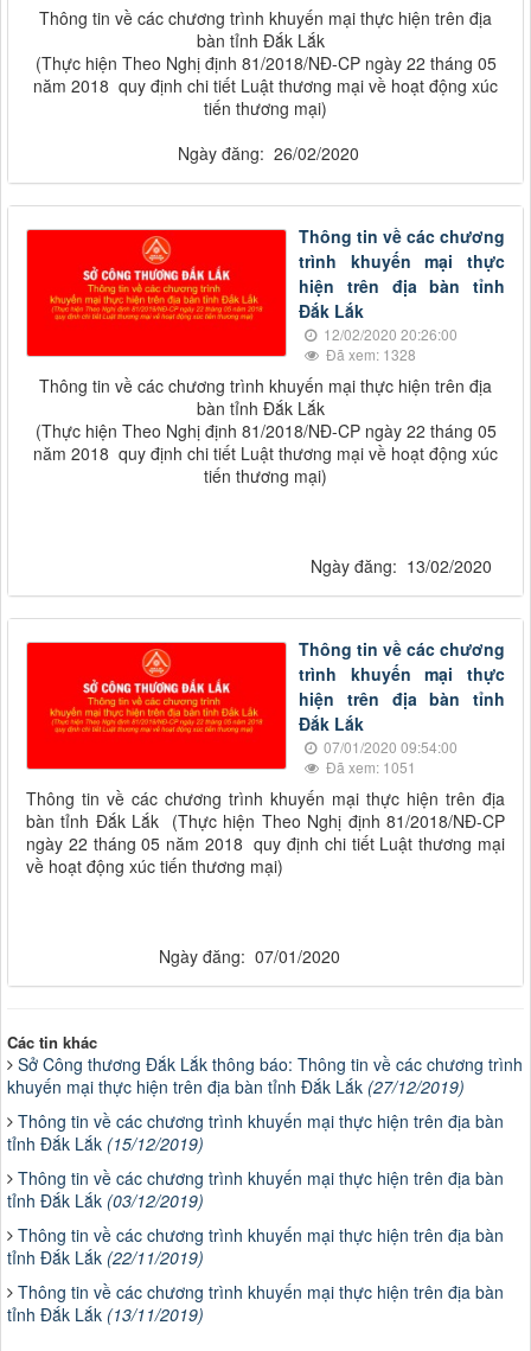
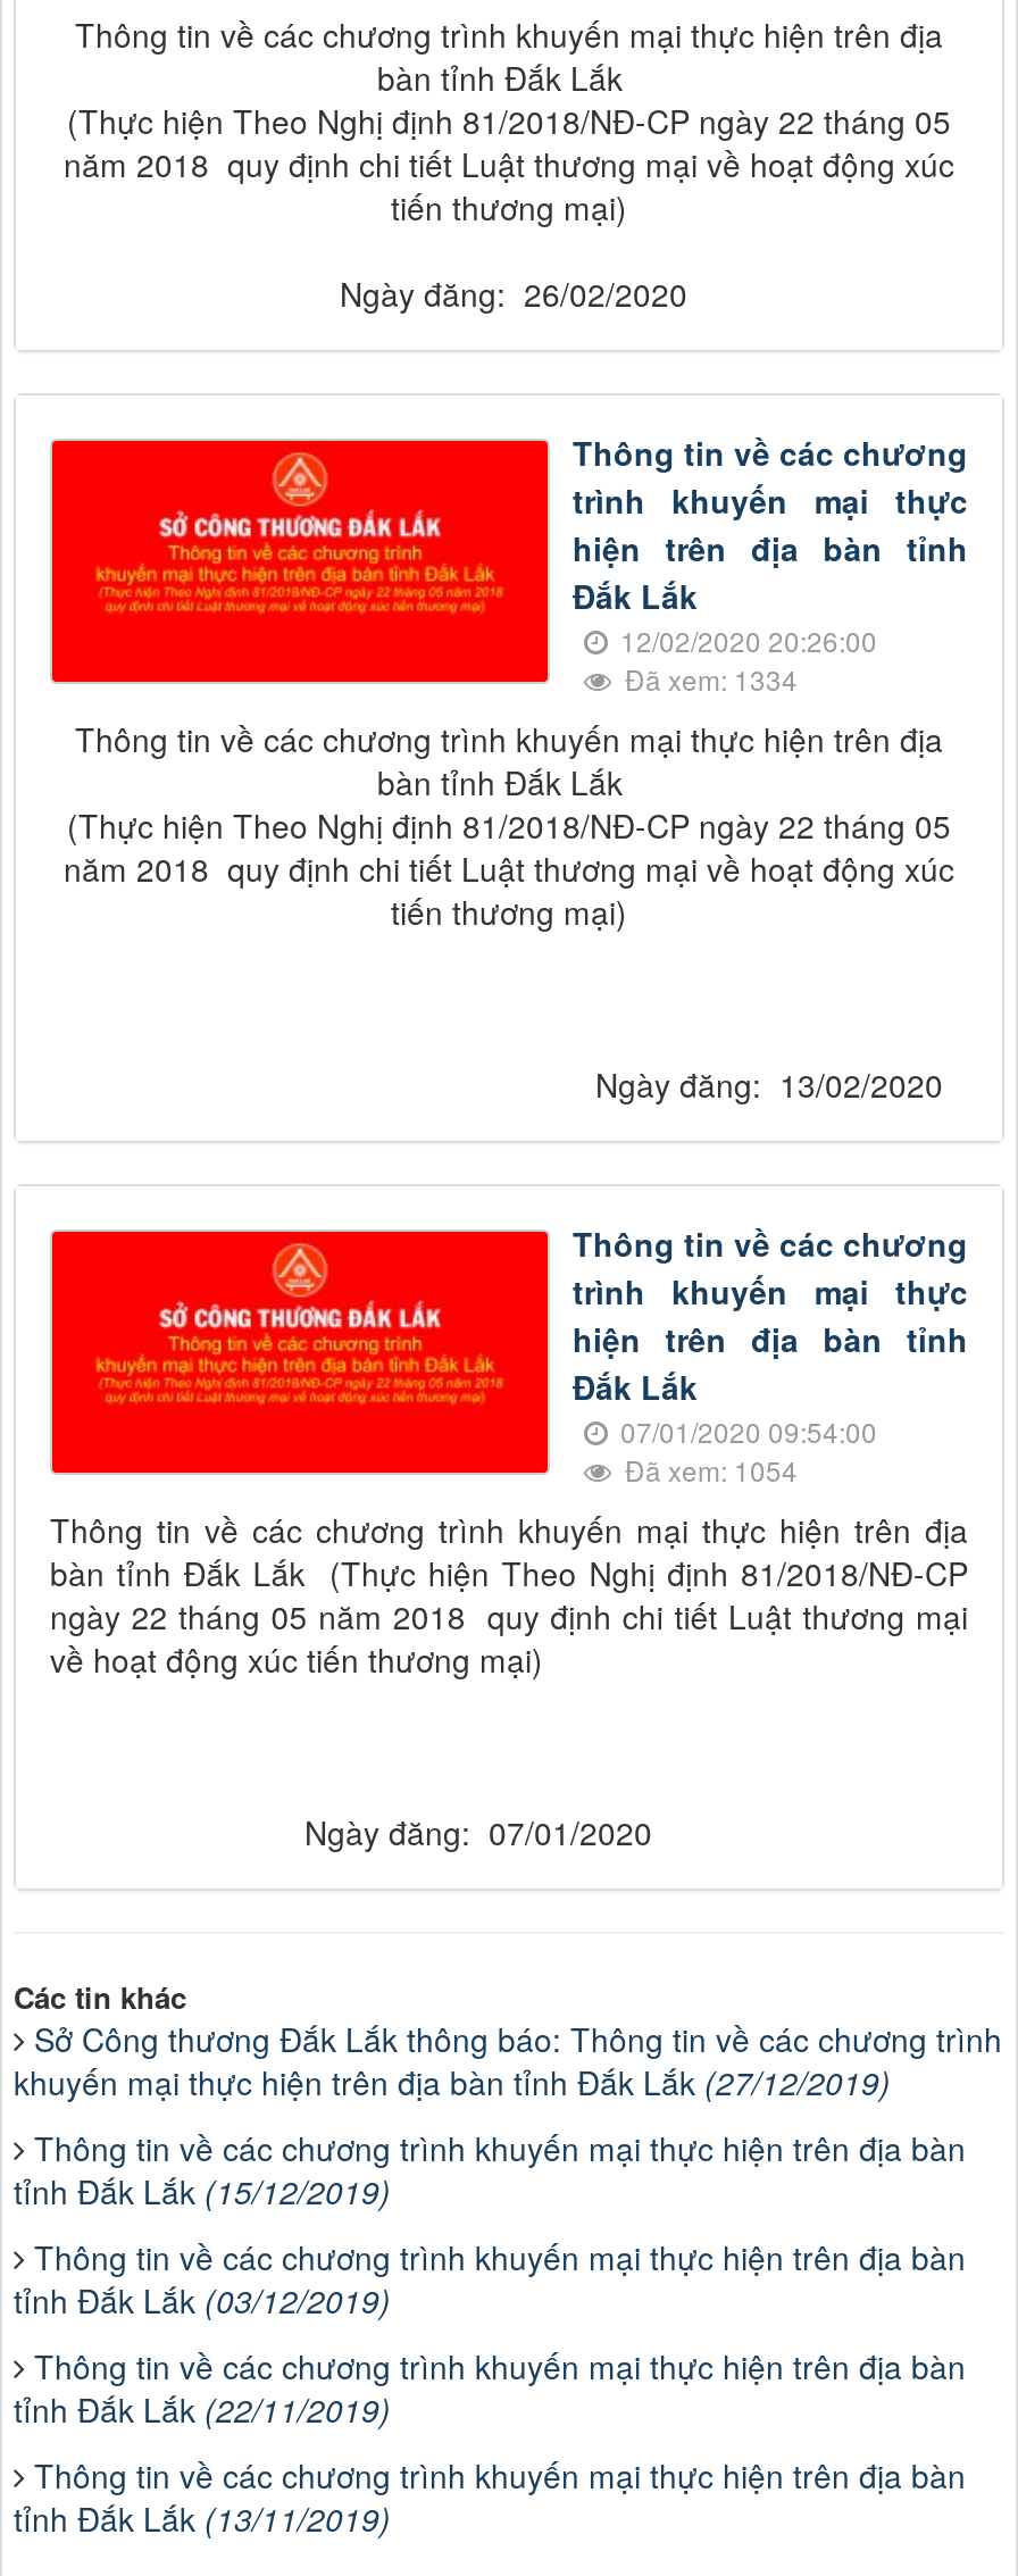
[322,343,416,364] Đã xem: 1328 -> [618,658,798,697] Đã xem: 1334
[322,756,416,776] Đã xem: 1051 -> [618,1449,798,1487] Đã xem: 1054

